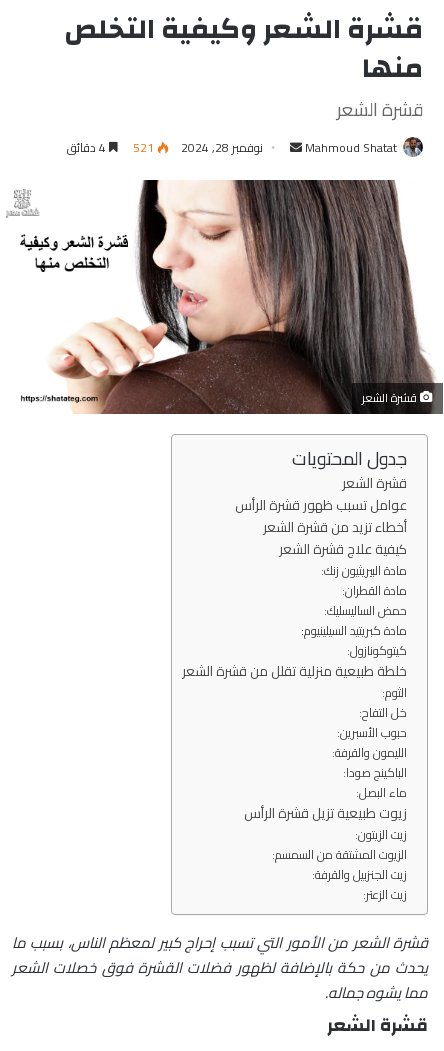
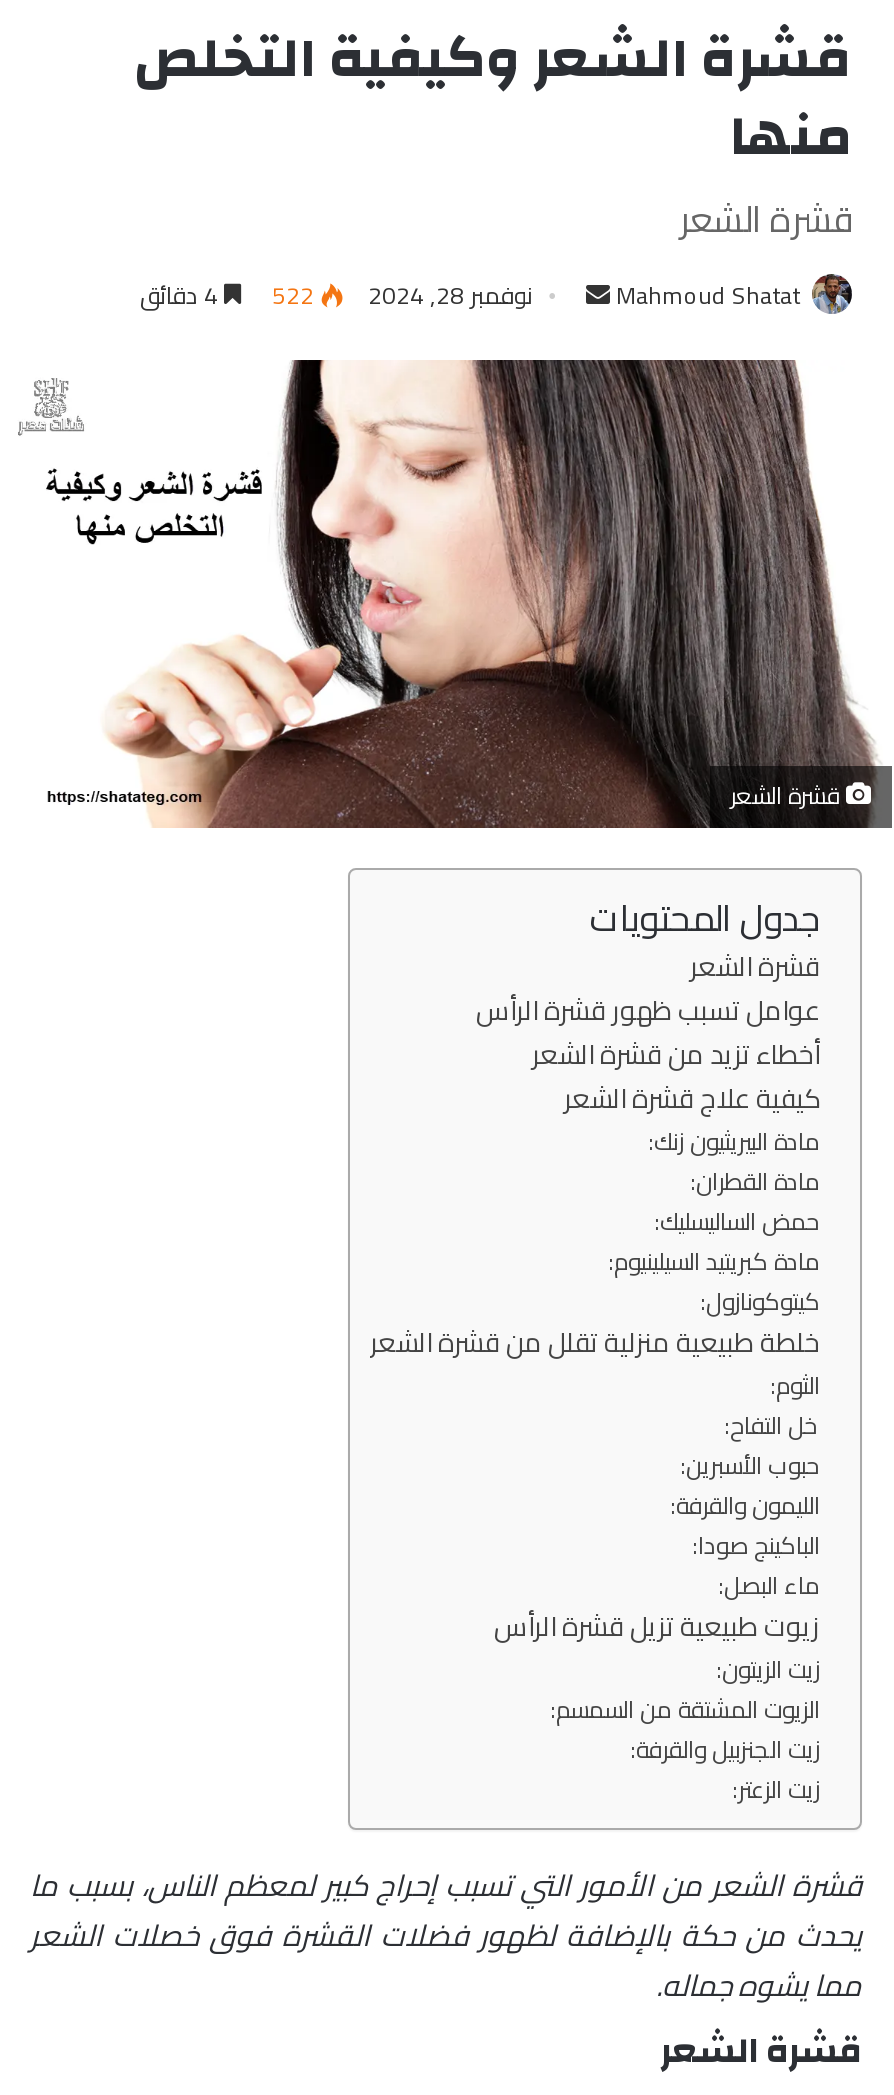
[133,136,154,159] 521 -> [272,272,314,318] 522

